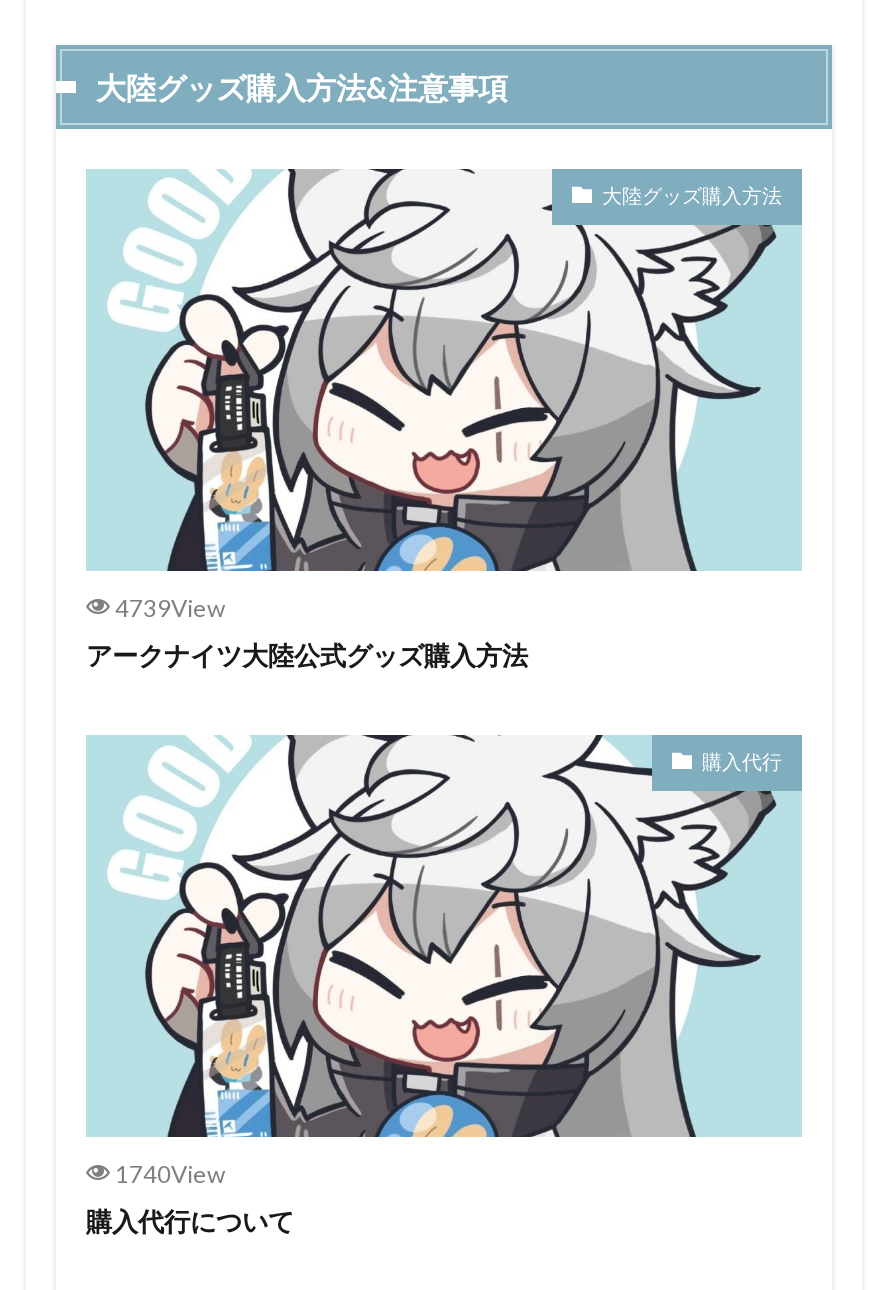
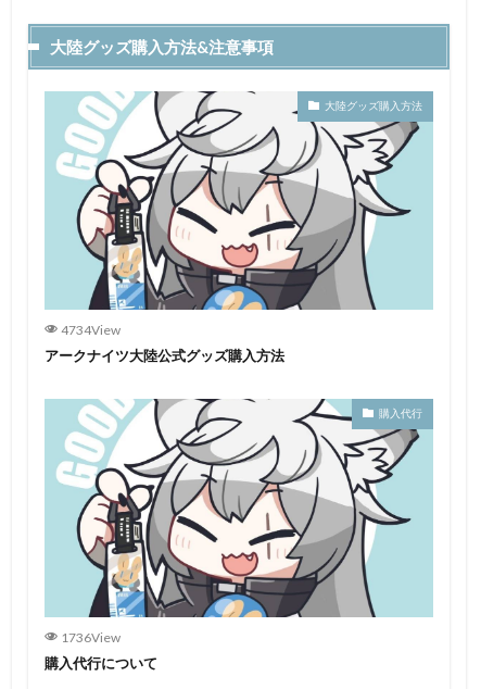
[115,593,225,623] 4739View -> [60,322,120,338] 4734View
[115,1159,225,1189] 1740View -> [60,629,120,646] 1736View

